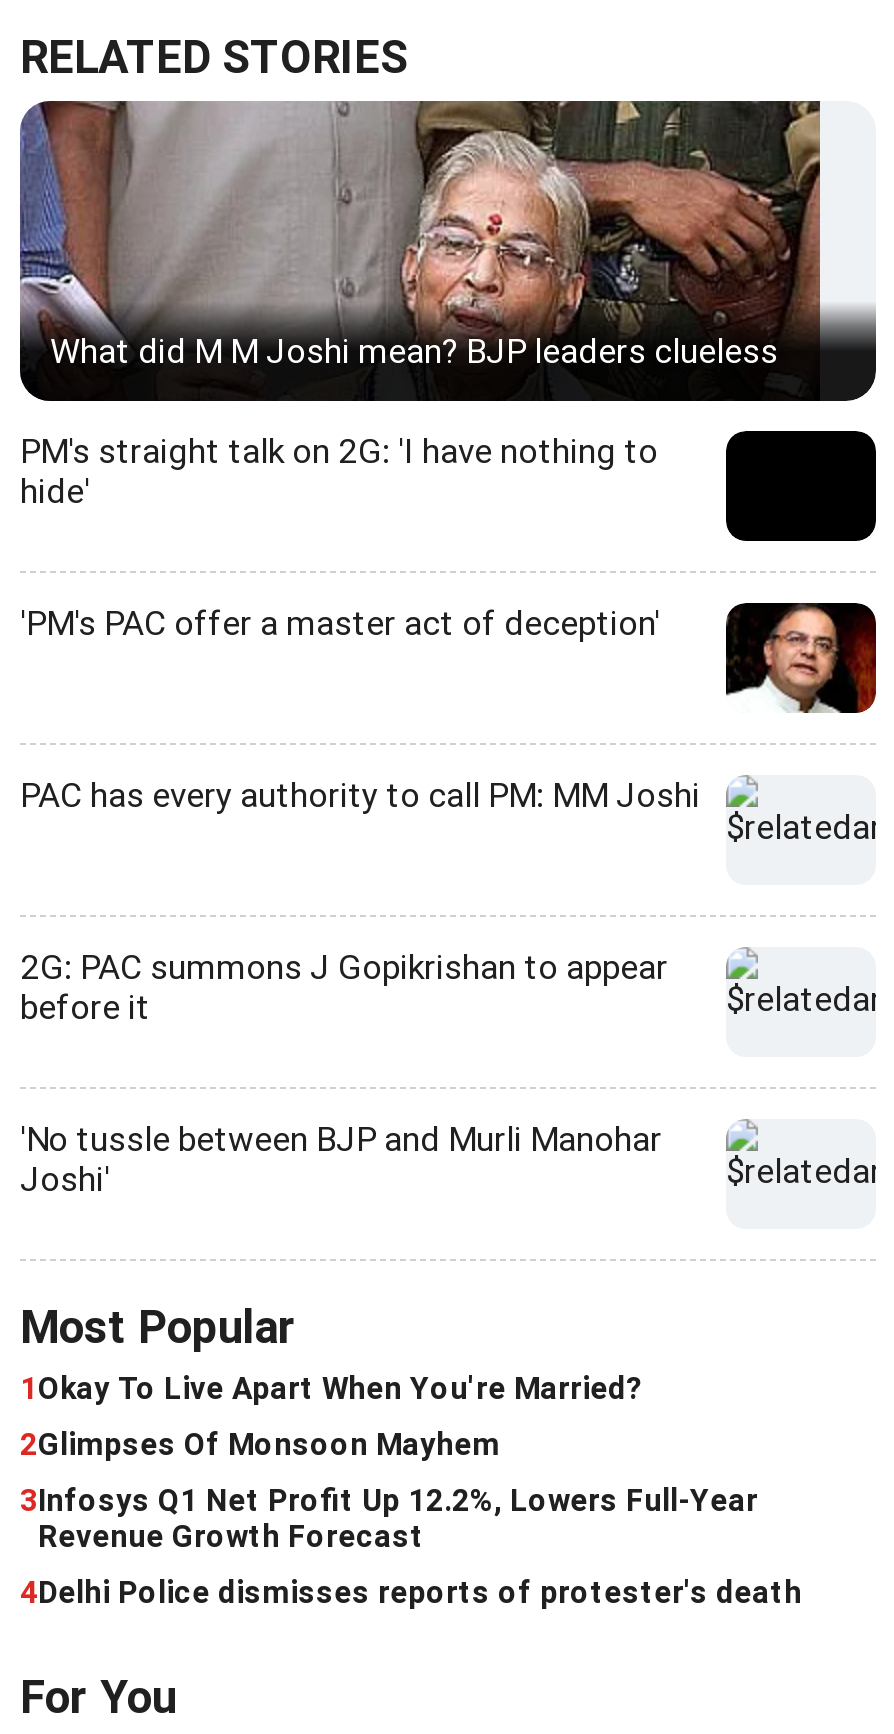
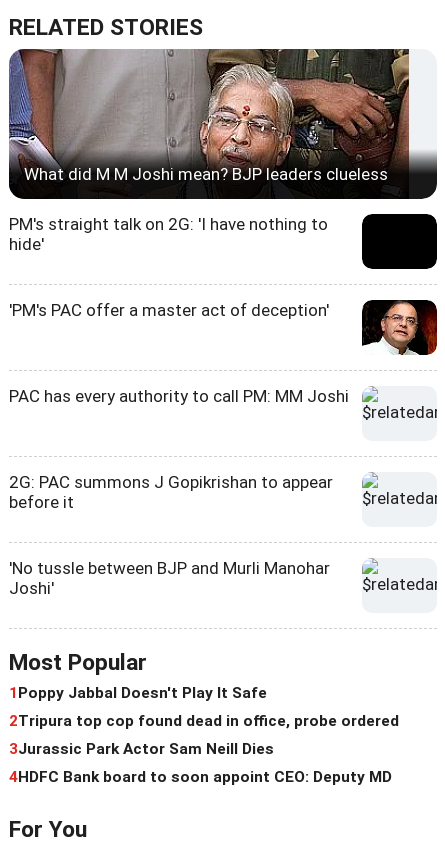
[20,1371,642,1407] 1 Okay To Live Apart When You're Married? -> [9,684,267,702] 1 Poppy Jabbal Doesn't Play It Safe
[20,1427,500,1463] 2Glimpses Of Monsoon Mayhem -> [9,712,399,730] 2Tripura top cop found dead in office, probe ordered
[20,1483,758,1555] 3Infosys Q1 Net Profit Up 12.2%, Lowers Full-Year | Revenue Growth Forecast -> [9,740,274,758] 3Jurassic Park Actor Sam Neill Dies
[20,1575,802,1611] 4Delhi Police dismisses reports of protester's death -> [9,768,392,786] 4HDFC Bank board to soon appoint CEO: Deputy MD

